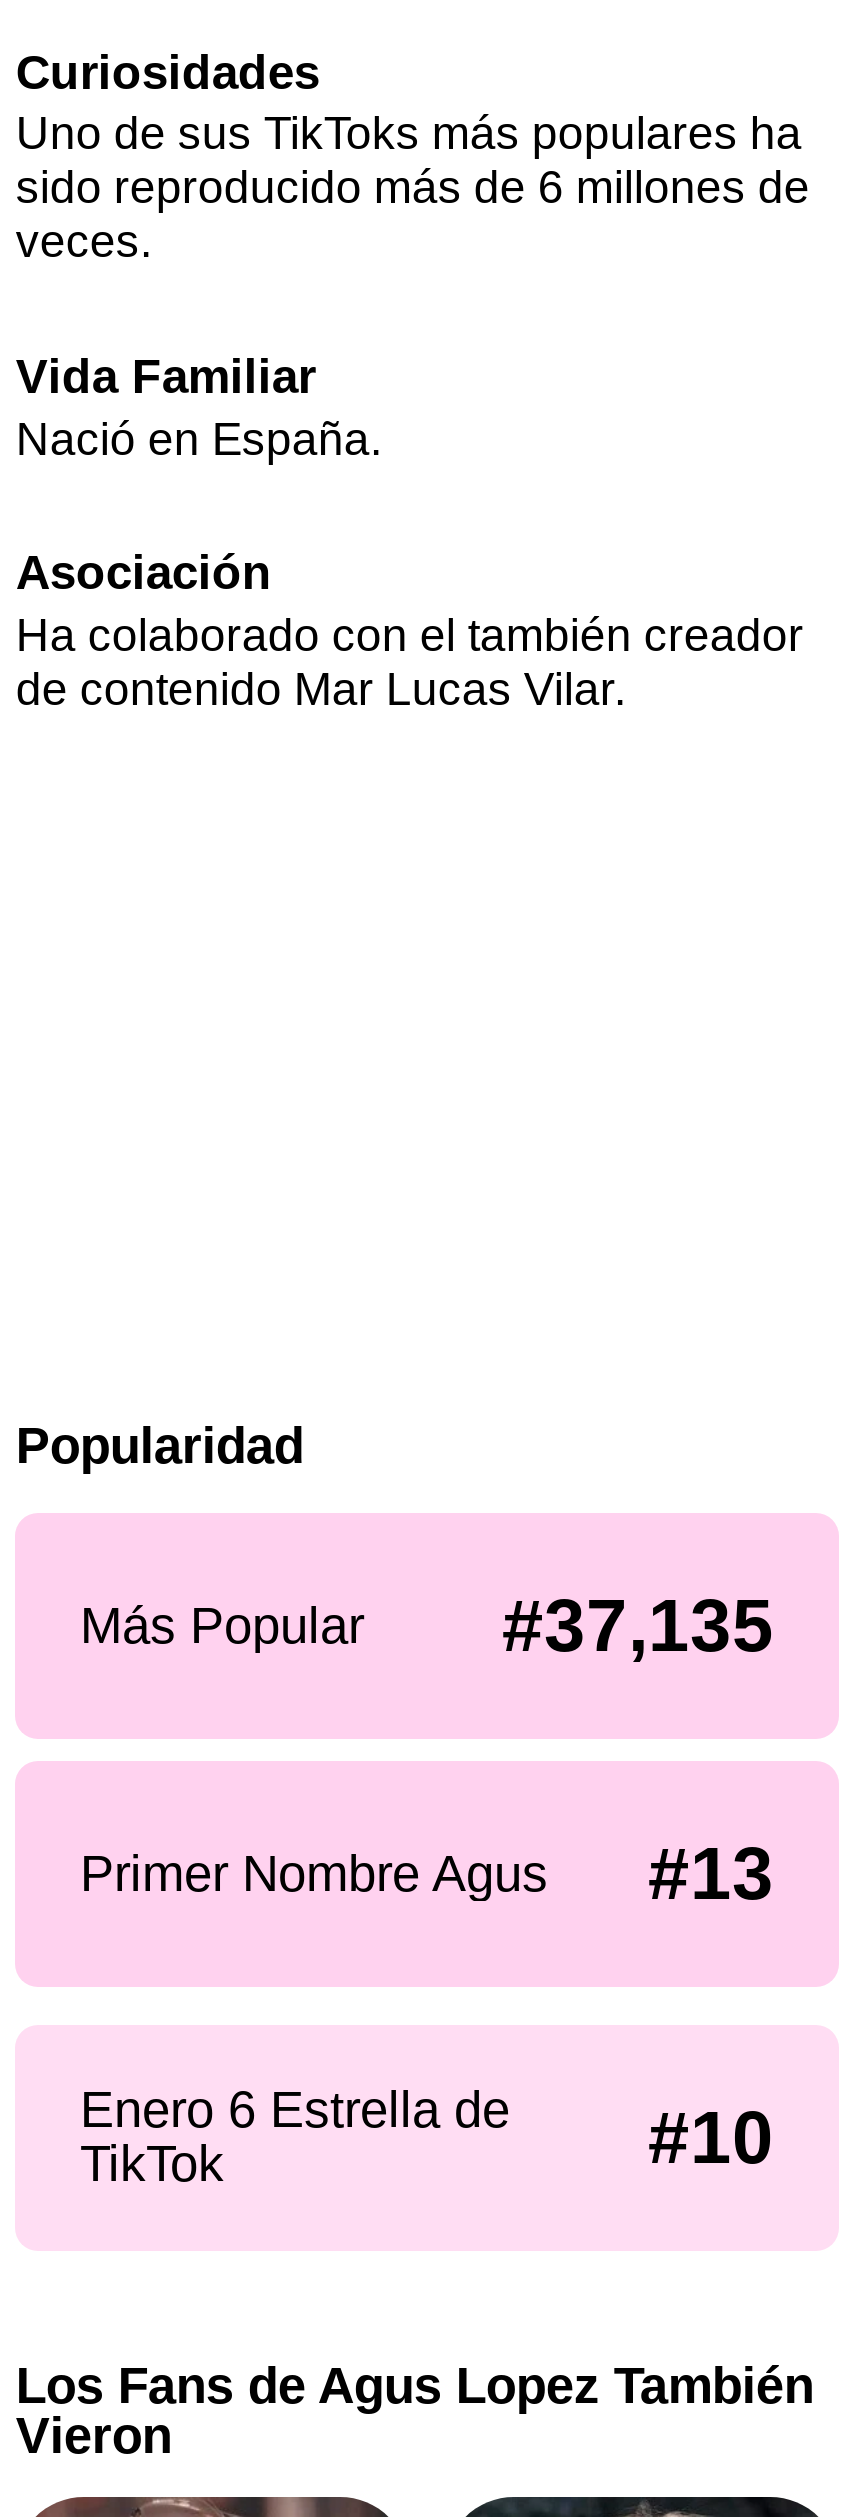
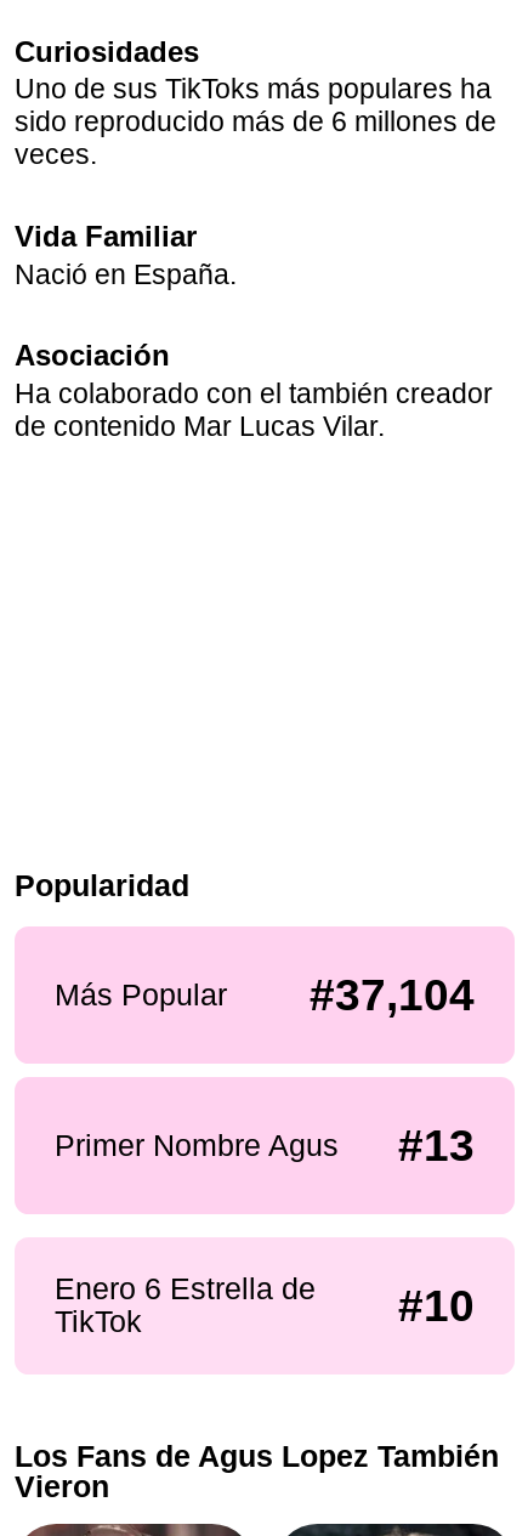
[502,1585,774,1667] #37,135 -> [310,970,475,1020] #37,104

